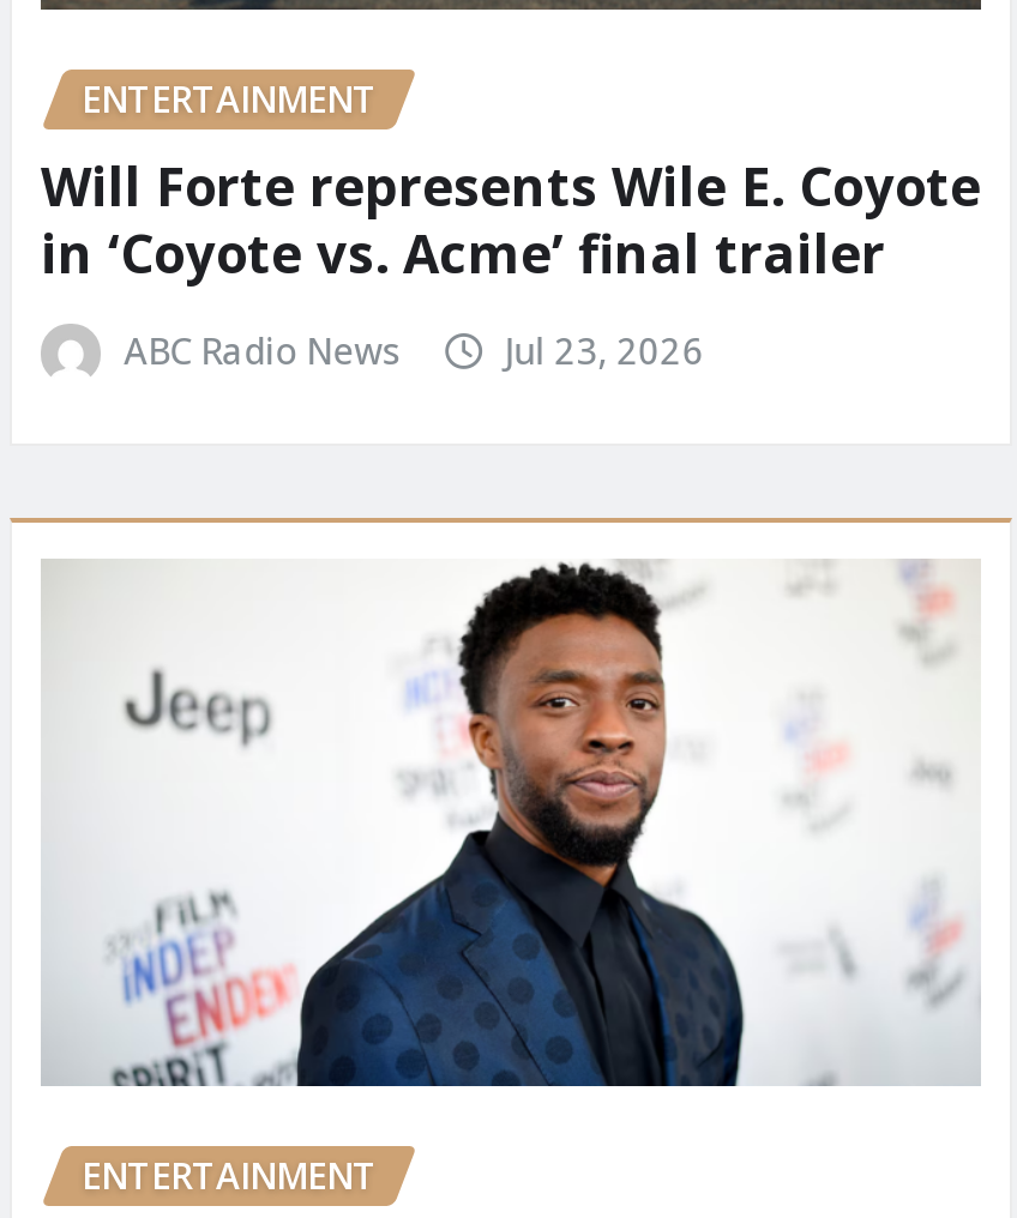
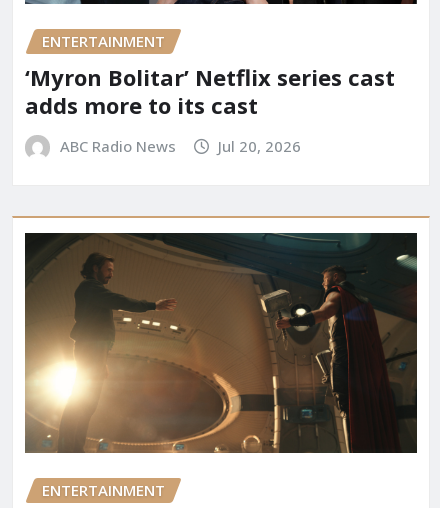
[41,149,981,288] Will Forte represents Wile E. Coyote | in ‘Coyote vs. Acme’ final trailer -> [25,62,395,120] ‘Myron Bolitar’ Netflix series cast | adds more to its cast
[504,327,703,375] Jul 23, 2026 -> [218,136,301,156] Jul 20, 2026
[41,559,981,1089] [image] -> [24,232,418,454] [image]

